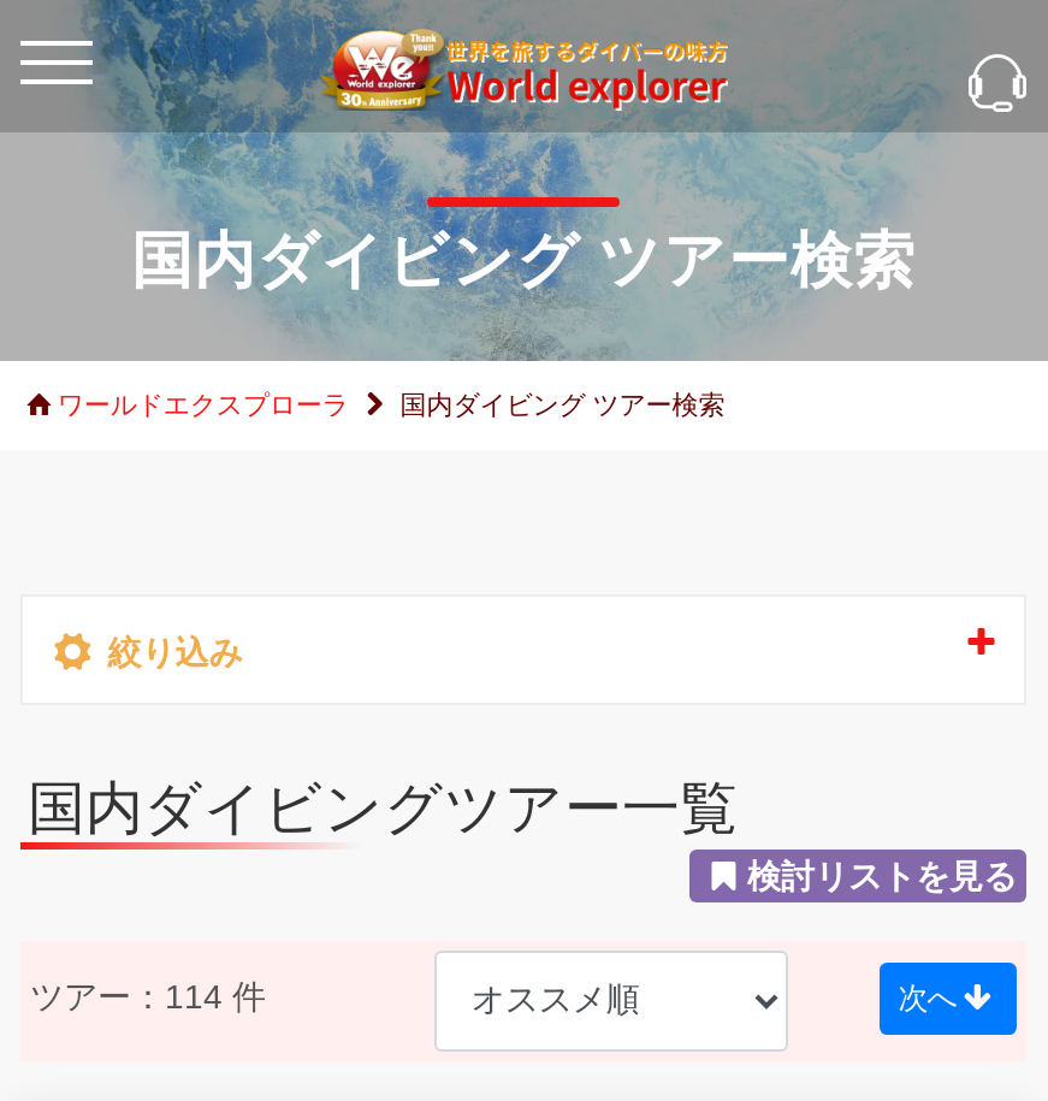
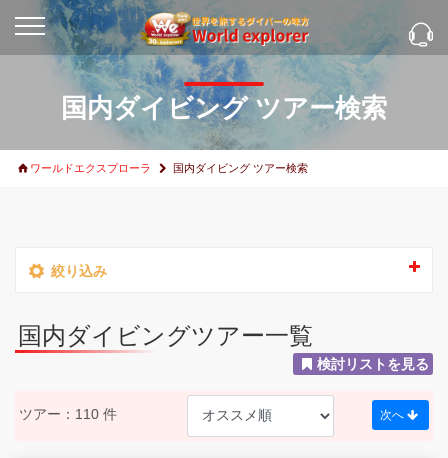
[30,977,266,1016] ツアー：114 件 -> [19,406,117,422] ツアー：110 件

